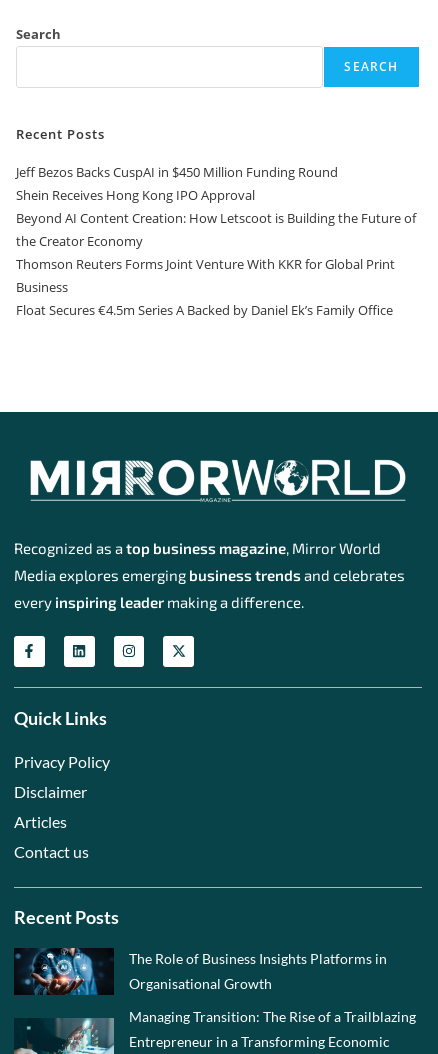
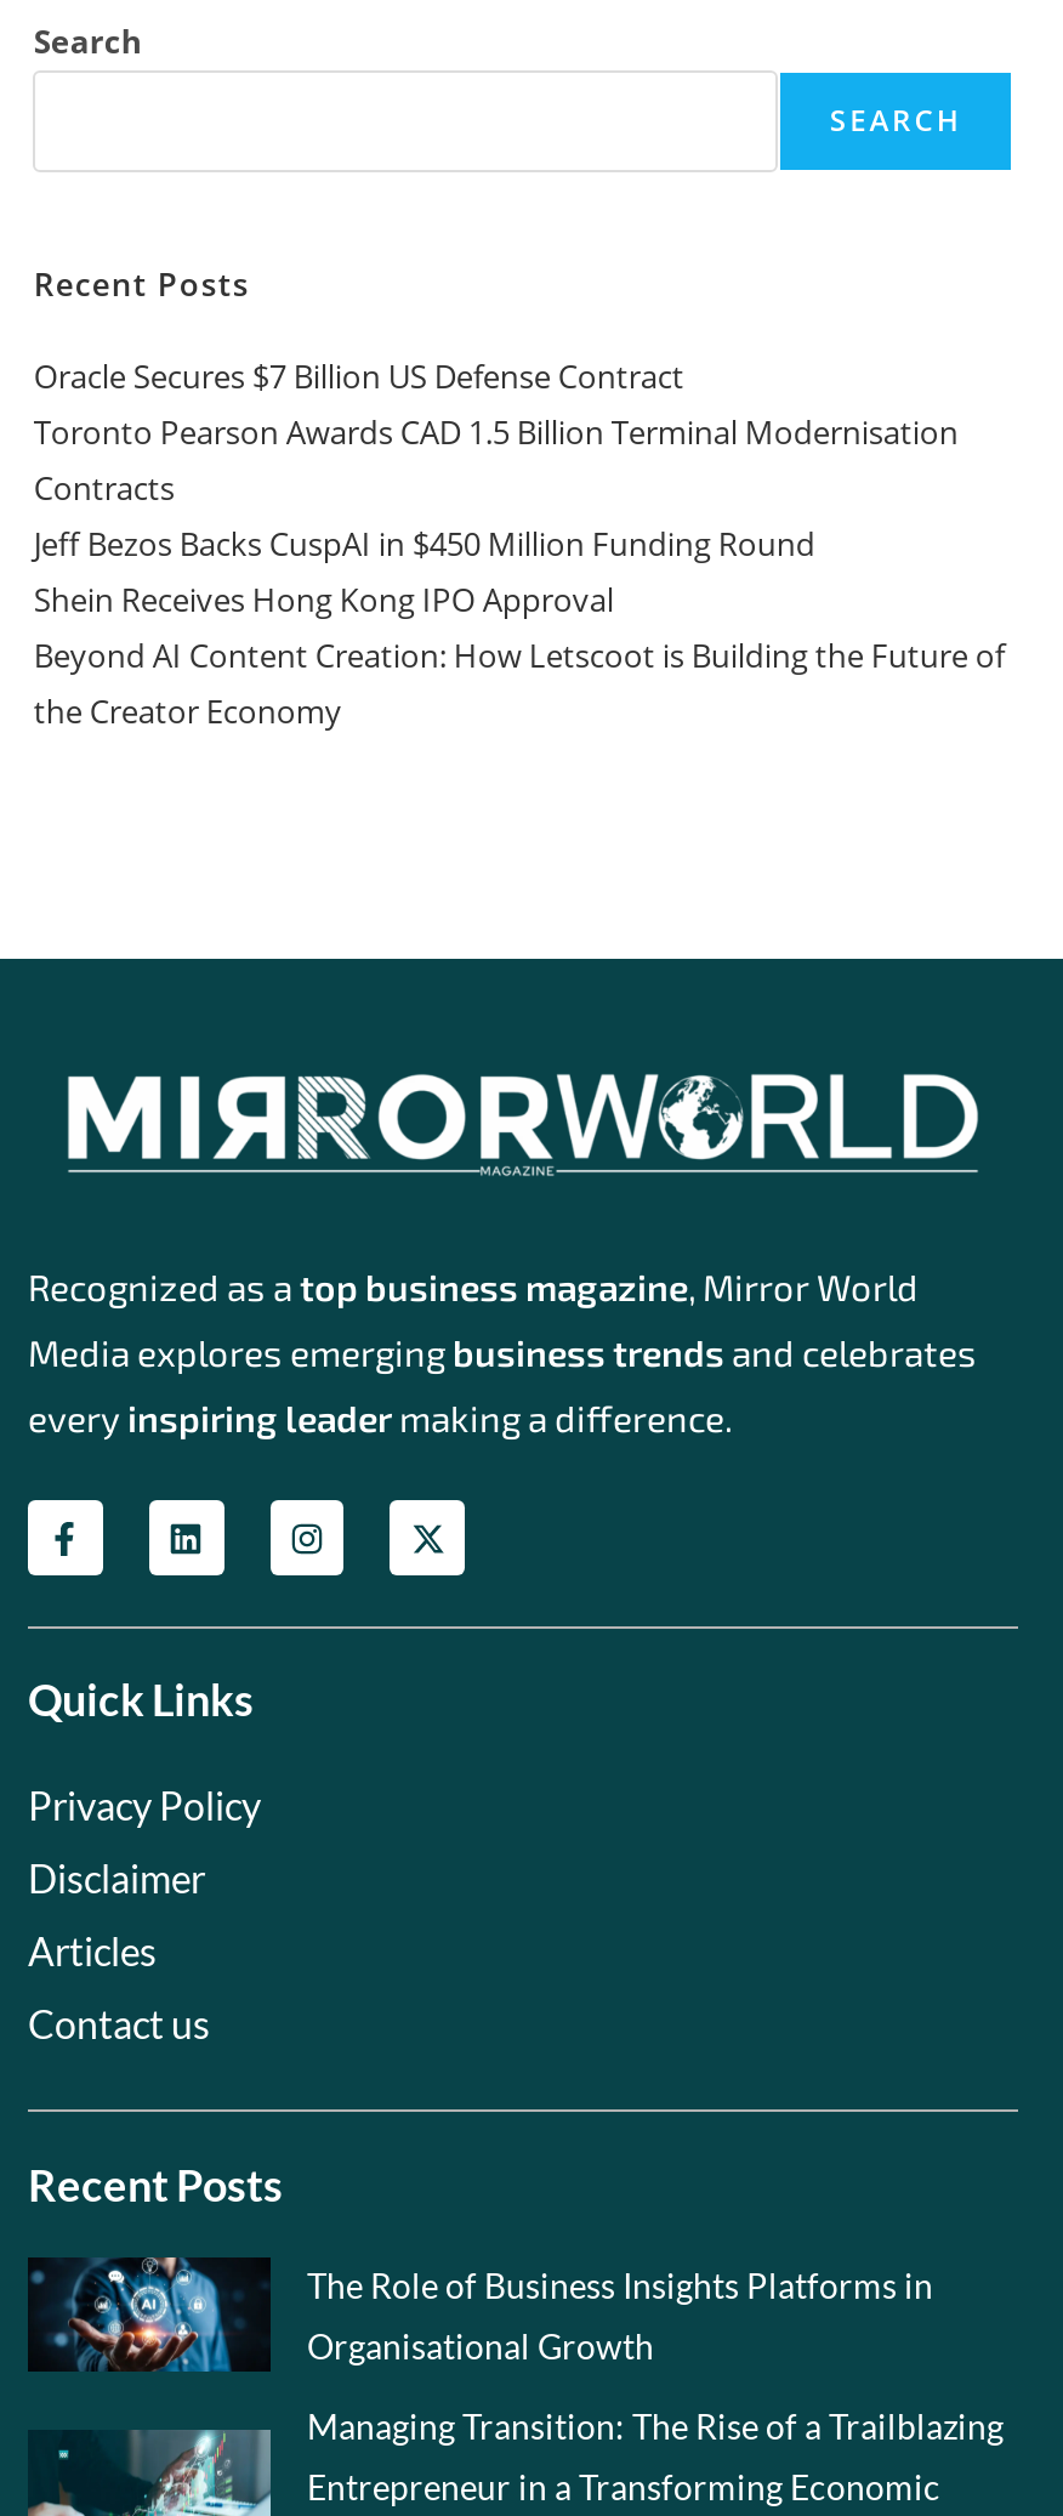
none -> [34,354,958,510] Oracle Secures $7 Billion US Defense Contract | Toronto Pearson Awards CAD 1.5 Billion Terminal Modernisation | Contracts
moved [16,163,416,250] -> [34,522,1005,733]: Jeff Bezos Backs CuspAI in $450 Million Funding Round | Shein Receives Hong Kong IPO Approval | Beyond AI Content Creation: How Letscoot is Building the Future of | the Creator Economy
[16,255,395,319] Thomson Reuters Forms Joint Venture With KKR for Global Print | Business | Float Secures €4.5m Series A Backed by Daniel Ek’s Family Office -> none

